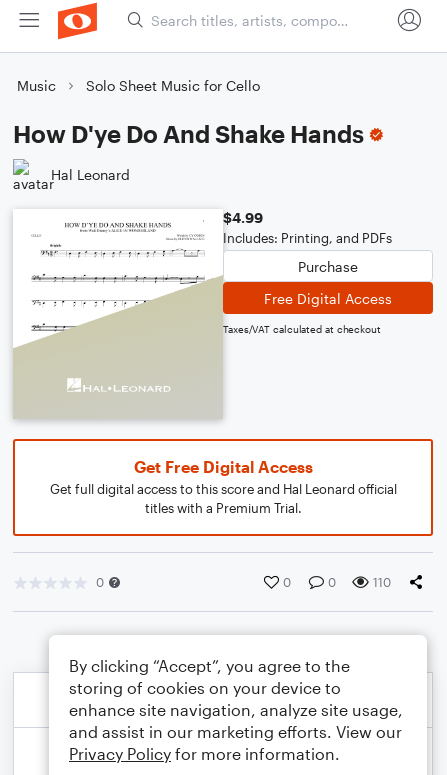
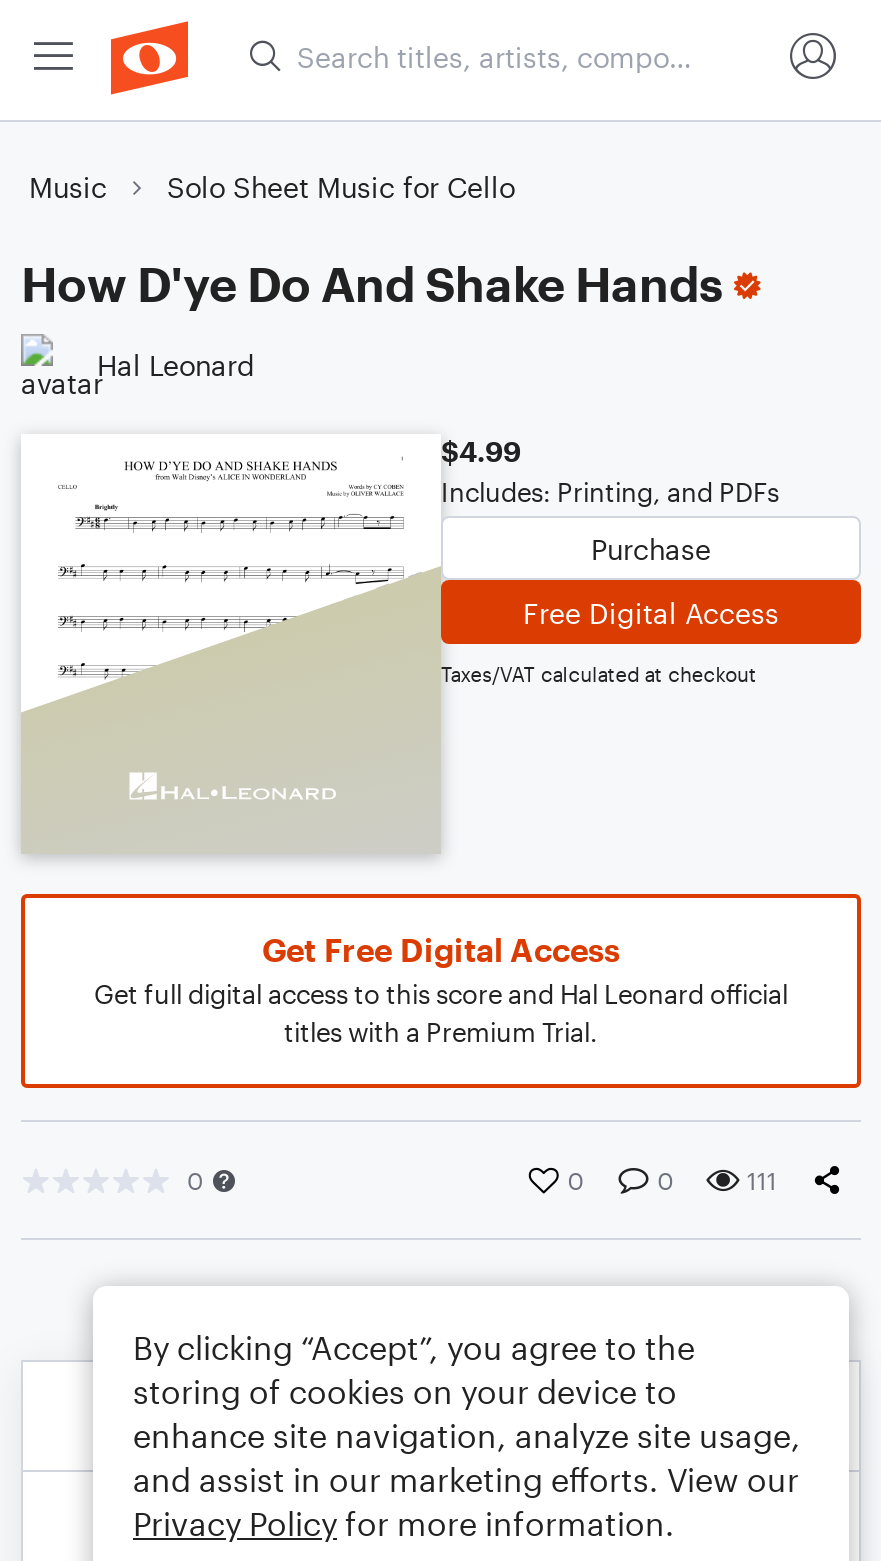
[373,574,391,588] 110 -> [747,1165,777,1193] 111

